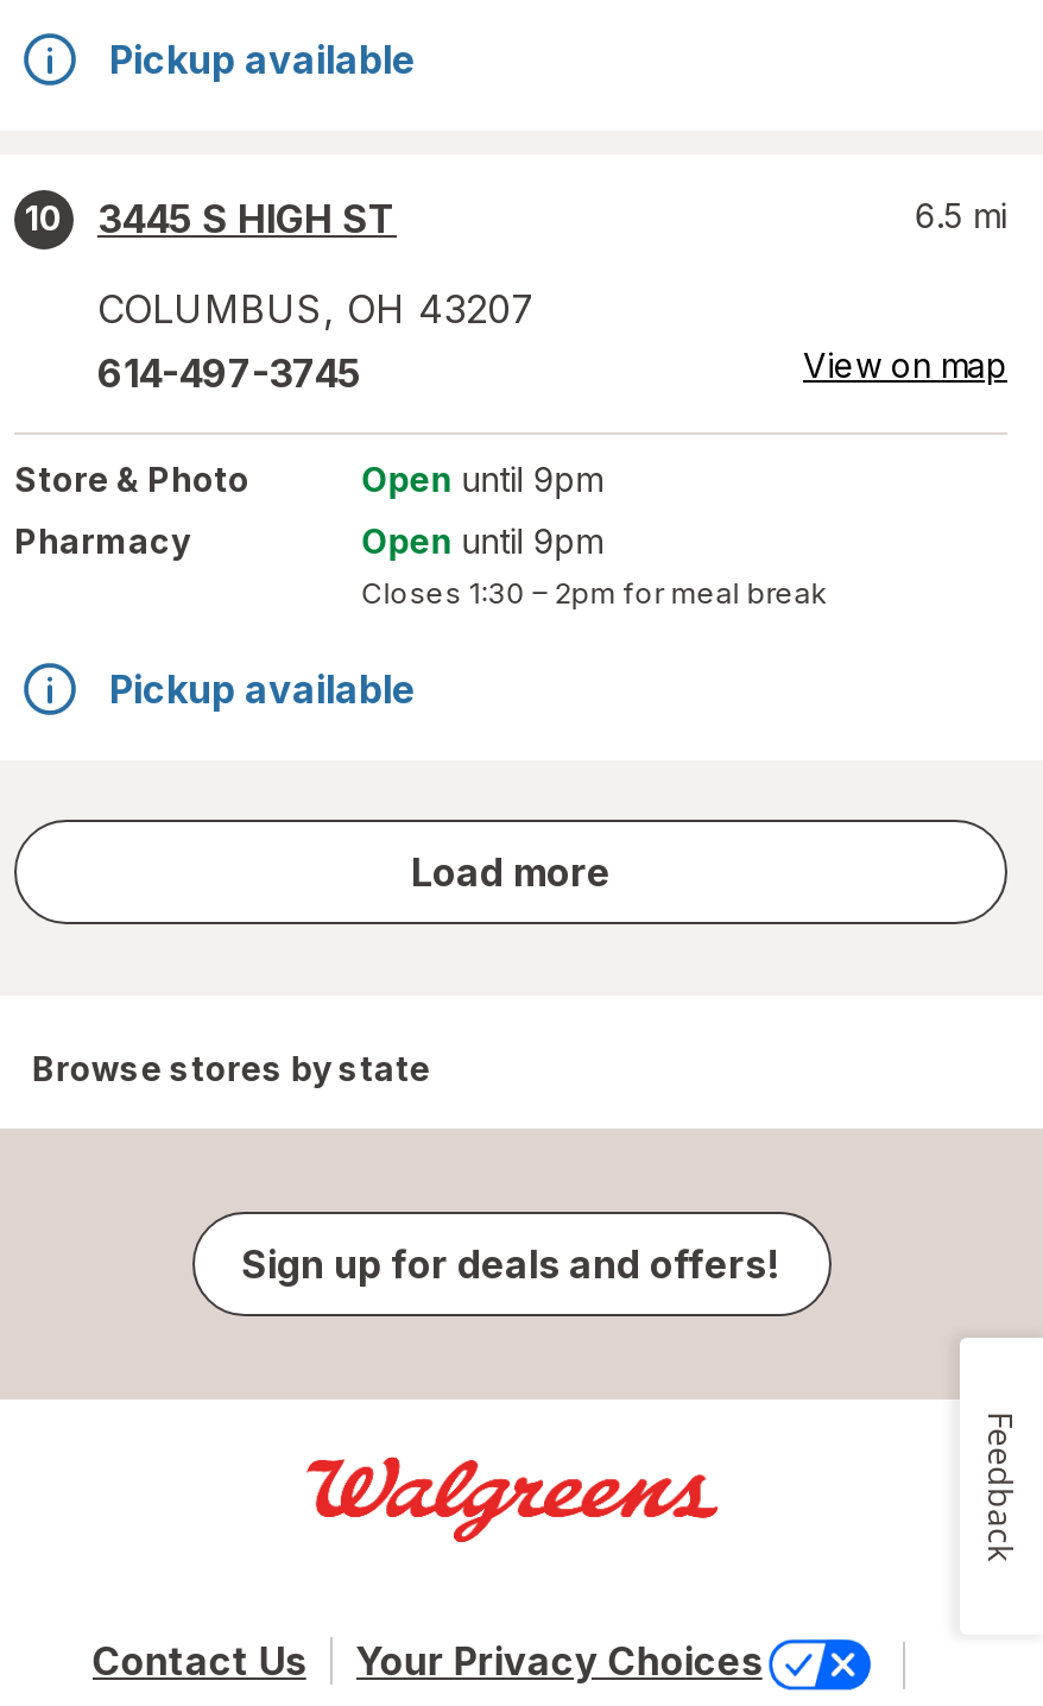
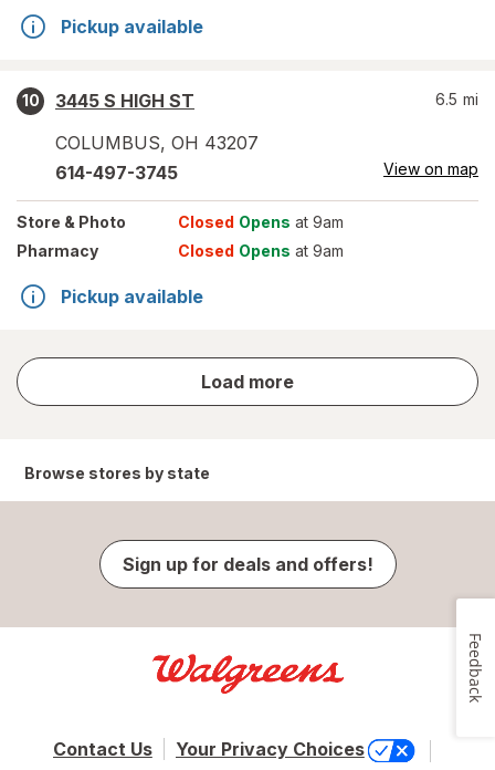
[362,459,602,499] Open until 9pm -> [178,212,344,231] Closed Opens at 9am
[362,520,828,611] Open until 9pm | Closes 1:30 – 2pm for meal break -> [178,241,344,260] Closed Opens at 9am

